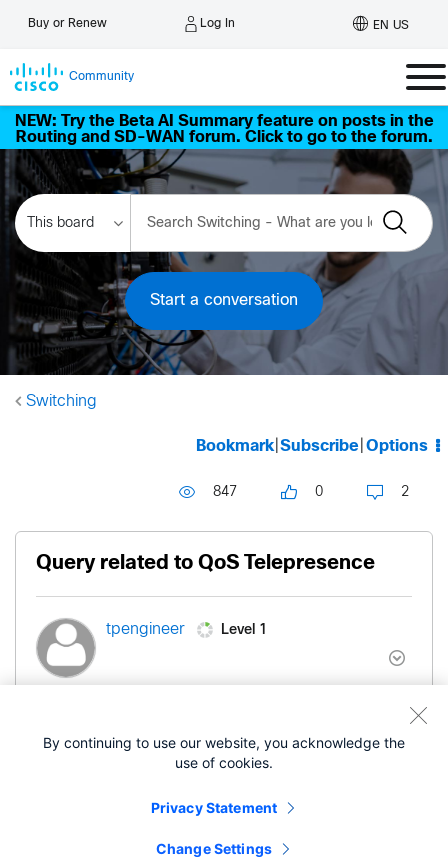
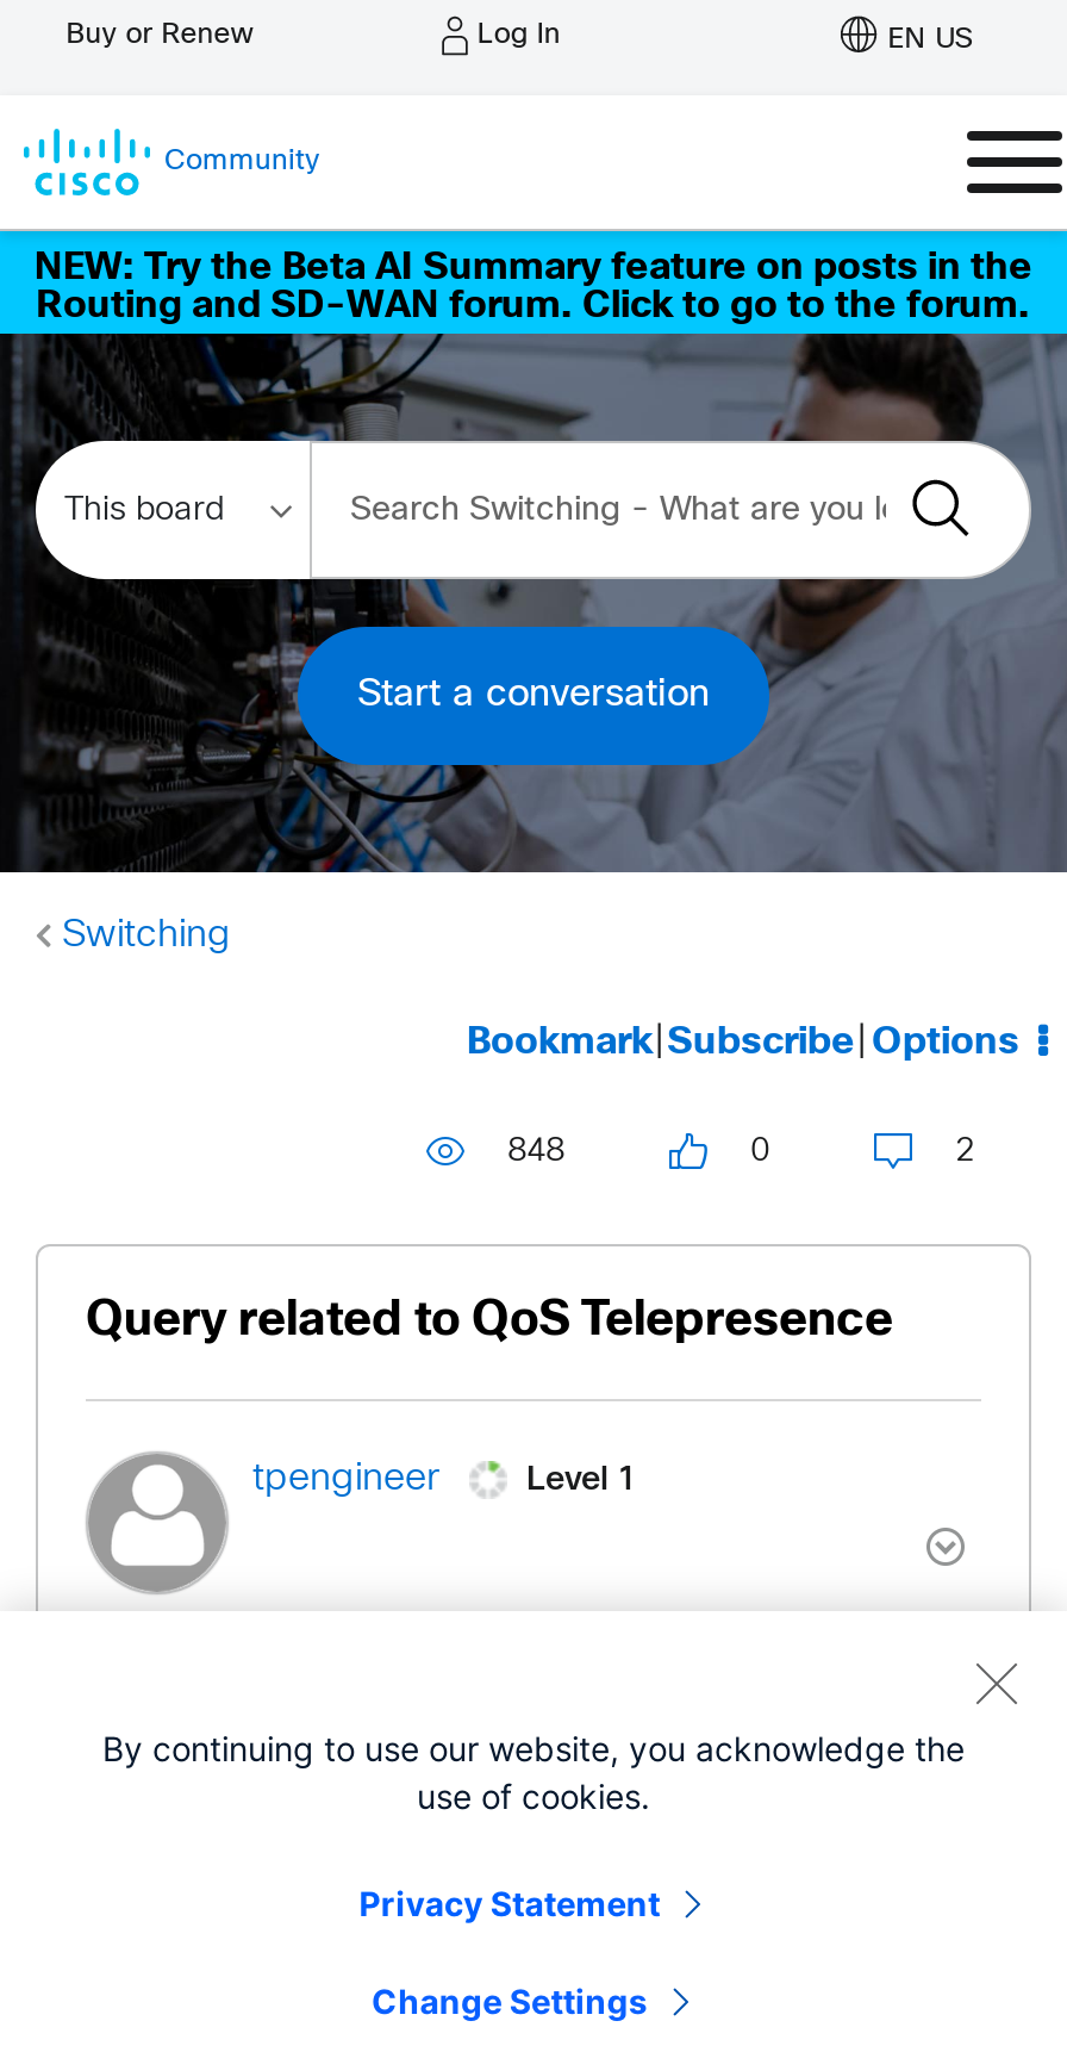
[213,486,237,499] 847 -> [507,1137,564,1168] 848

